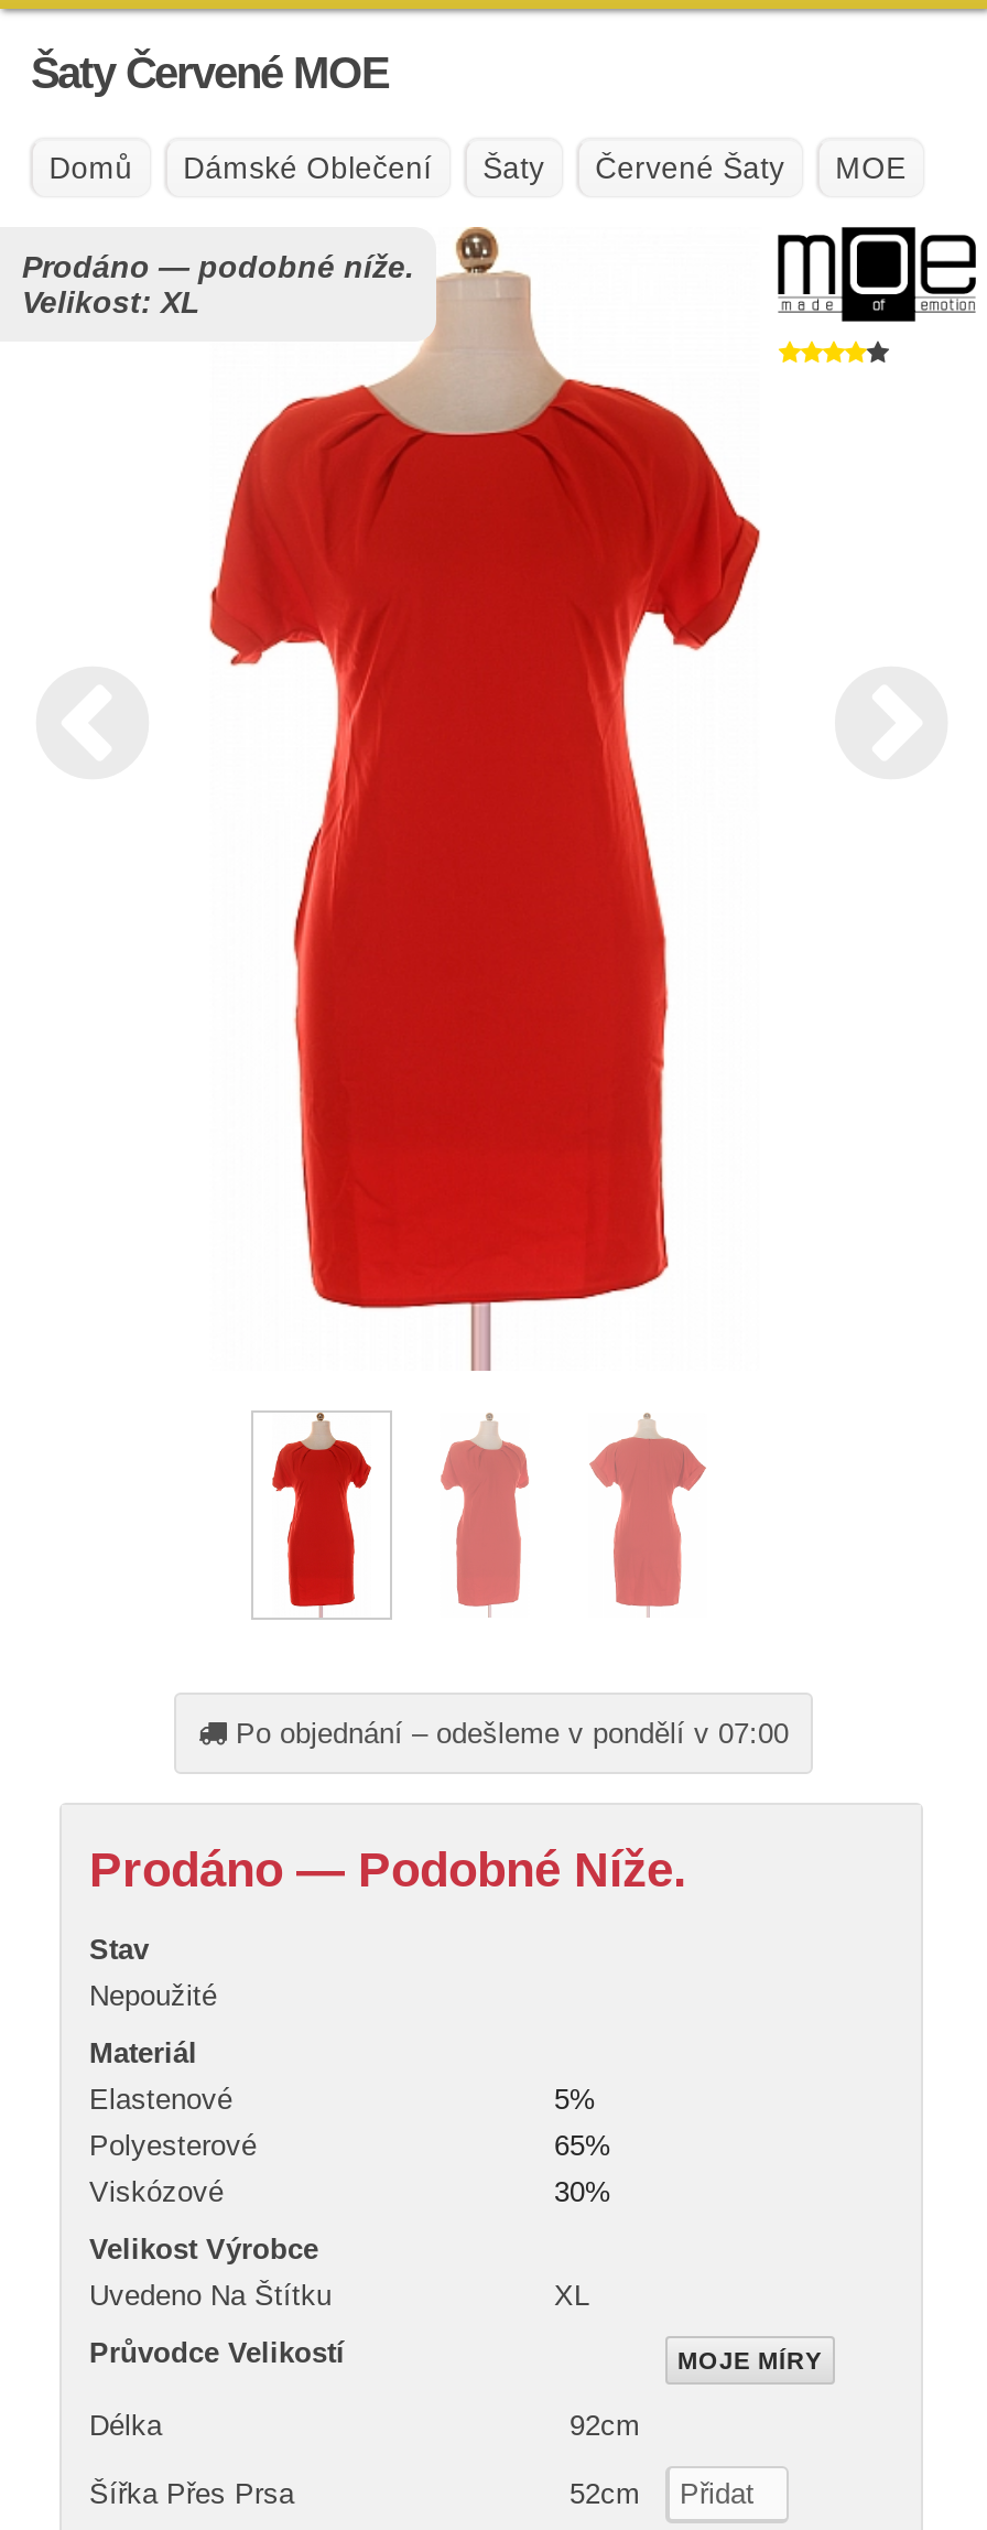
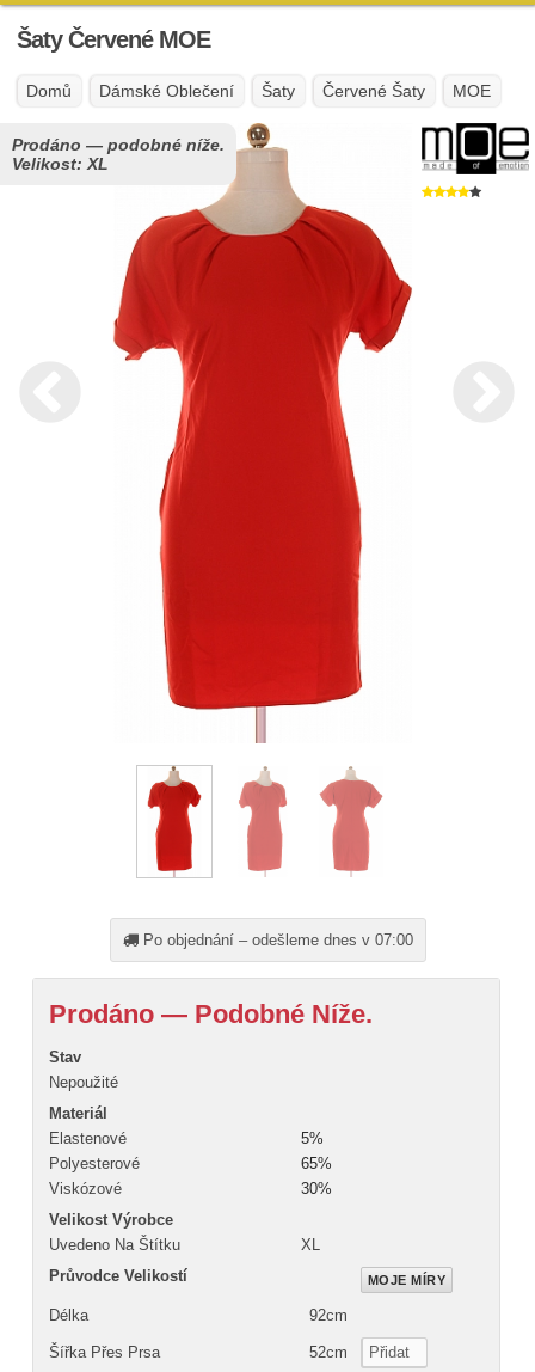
[227,1717,789,1750] Po objednání – odešleme v pondělí v 07:00 -> [138,931,413,949] Po objednání – odešleme dnes v 07:00

